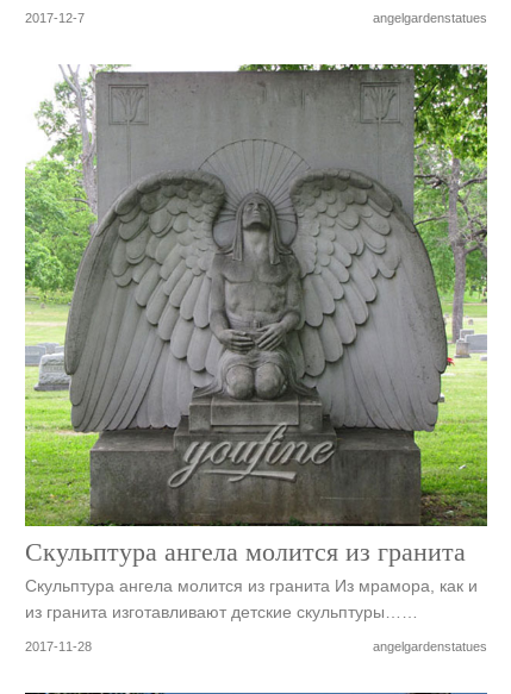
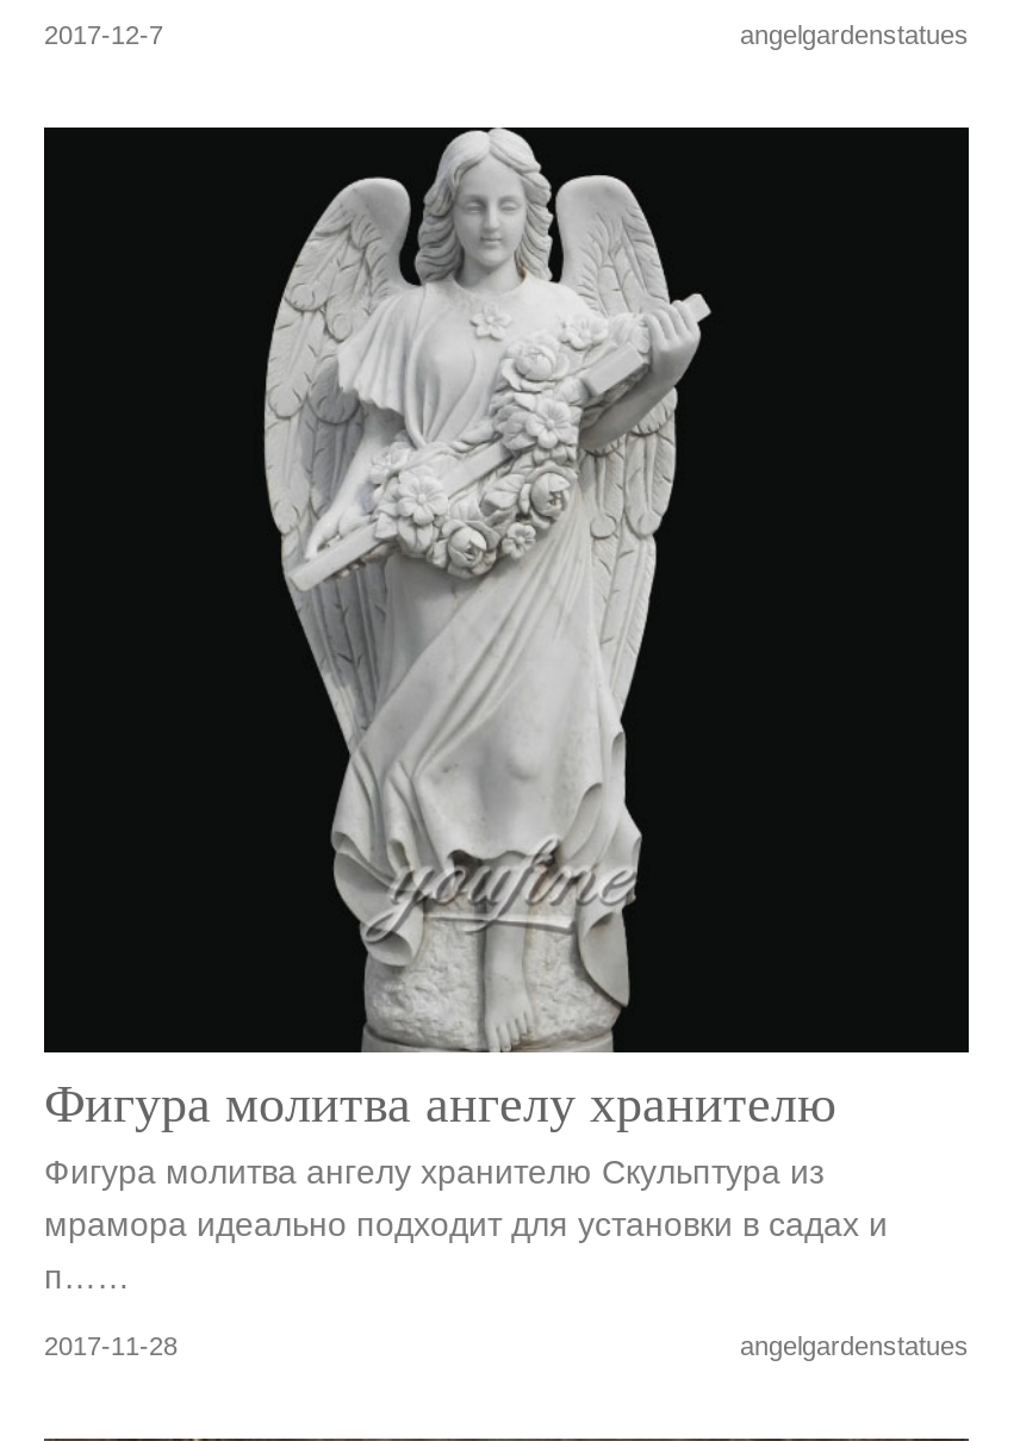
[24,63,488,621] [image] | Скульптура ангела молится из гранита | Скульптура ангела молится из гранита Из мрамора, как и | из гранита изготавливают детские скульптуры…… -> [42,125,971,1296] [image] | Фигура молитва ангелу хранителю | Фигура молитва ангелу хранителю Скульптура из | мрамора идеально подходит для установки в садах и | п……

